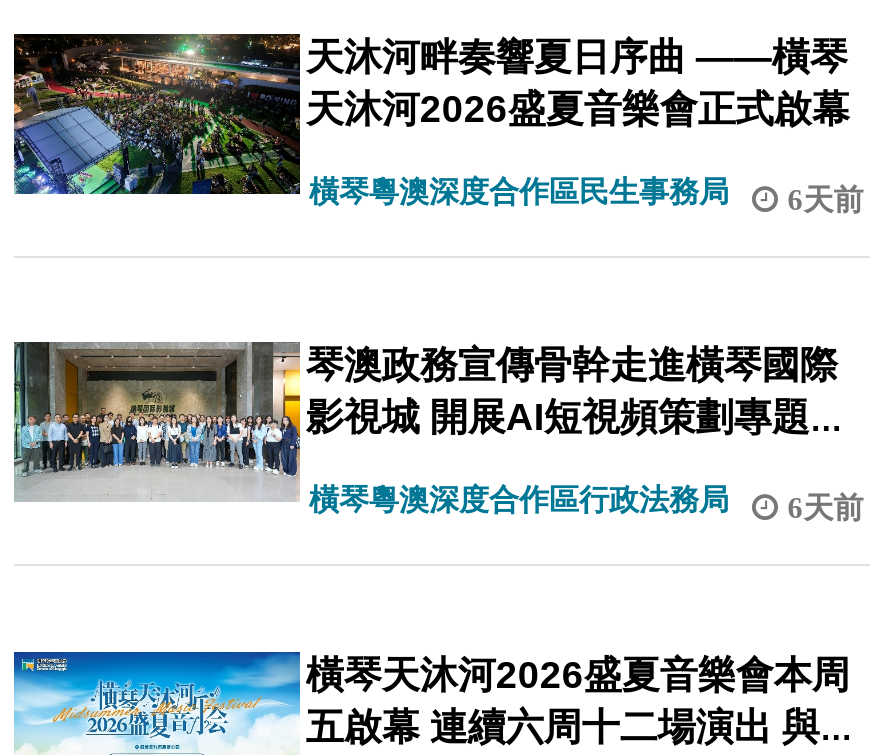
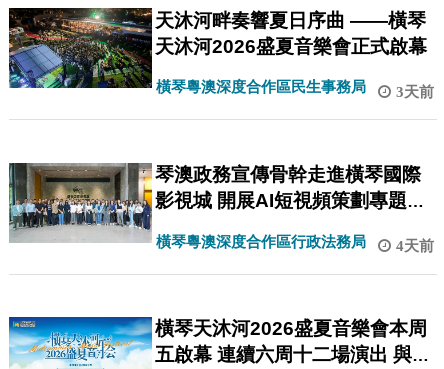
[309,173,864,214] 橫琴粵澳深度合作區民生事務局 6天前 -> [156,78,434,99] 橫琴粵澳深度合作區民生事務局 3天前
[309,482,864,523] 橫琴粵澳深度合作區行政法務局 6天前 -> [156,232,434,253] 橫琴粵澳深度合作區行政法務局 4天前

